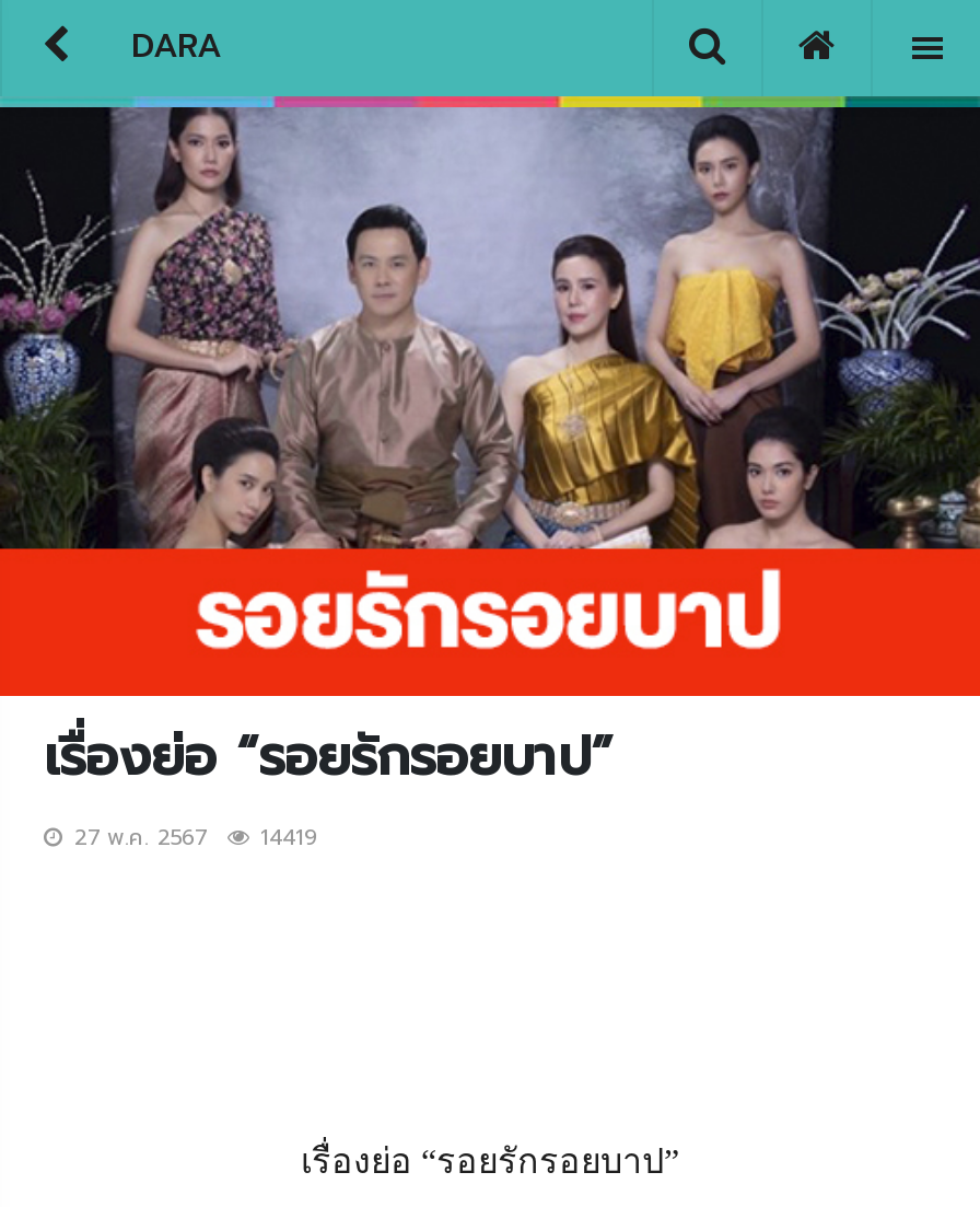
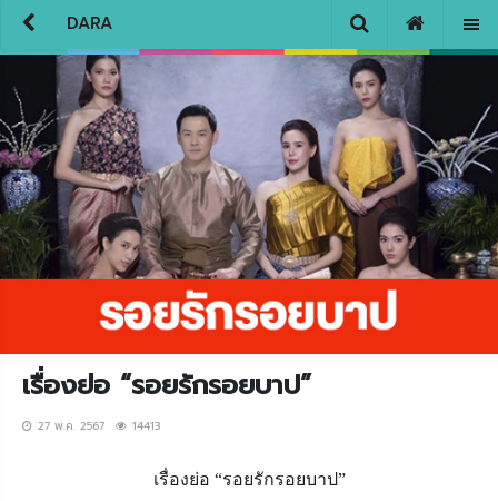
[74,820,317,853] 27 พ.ค. 2567 14419 -> [38,417,160,434] 27 พ.ค. 2567 14413

